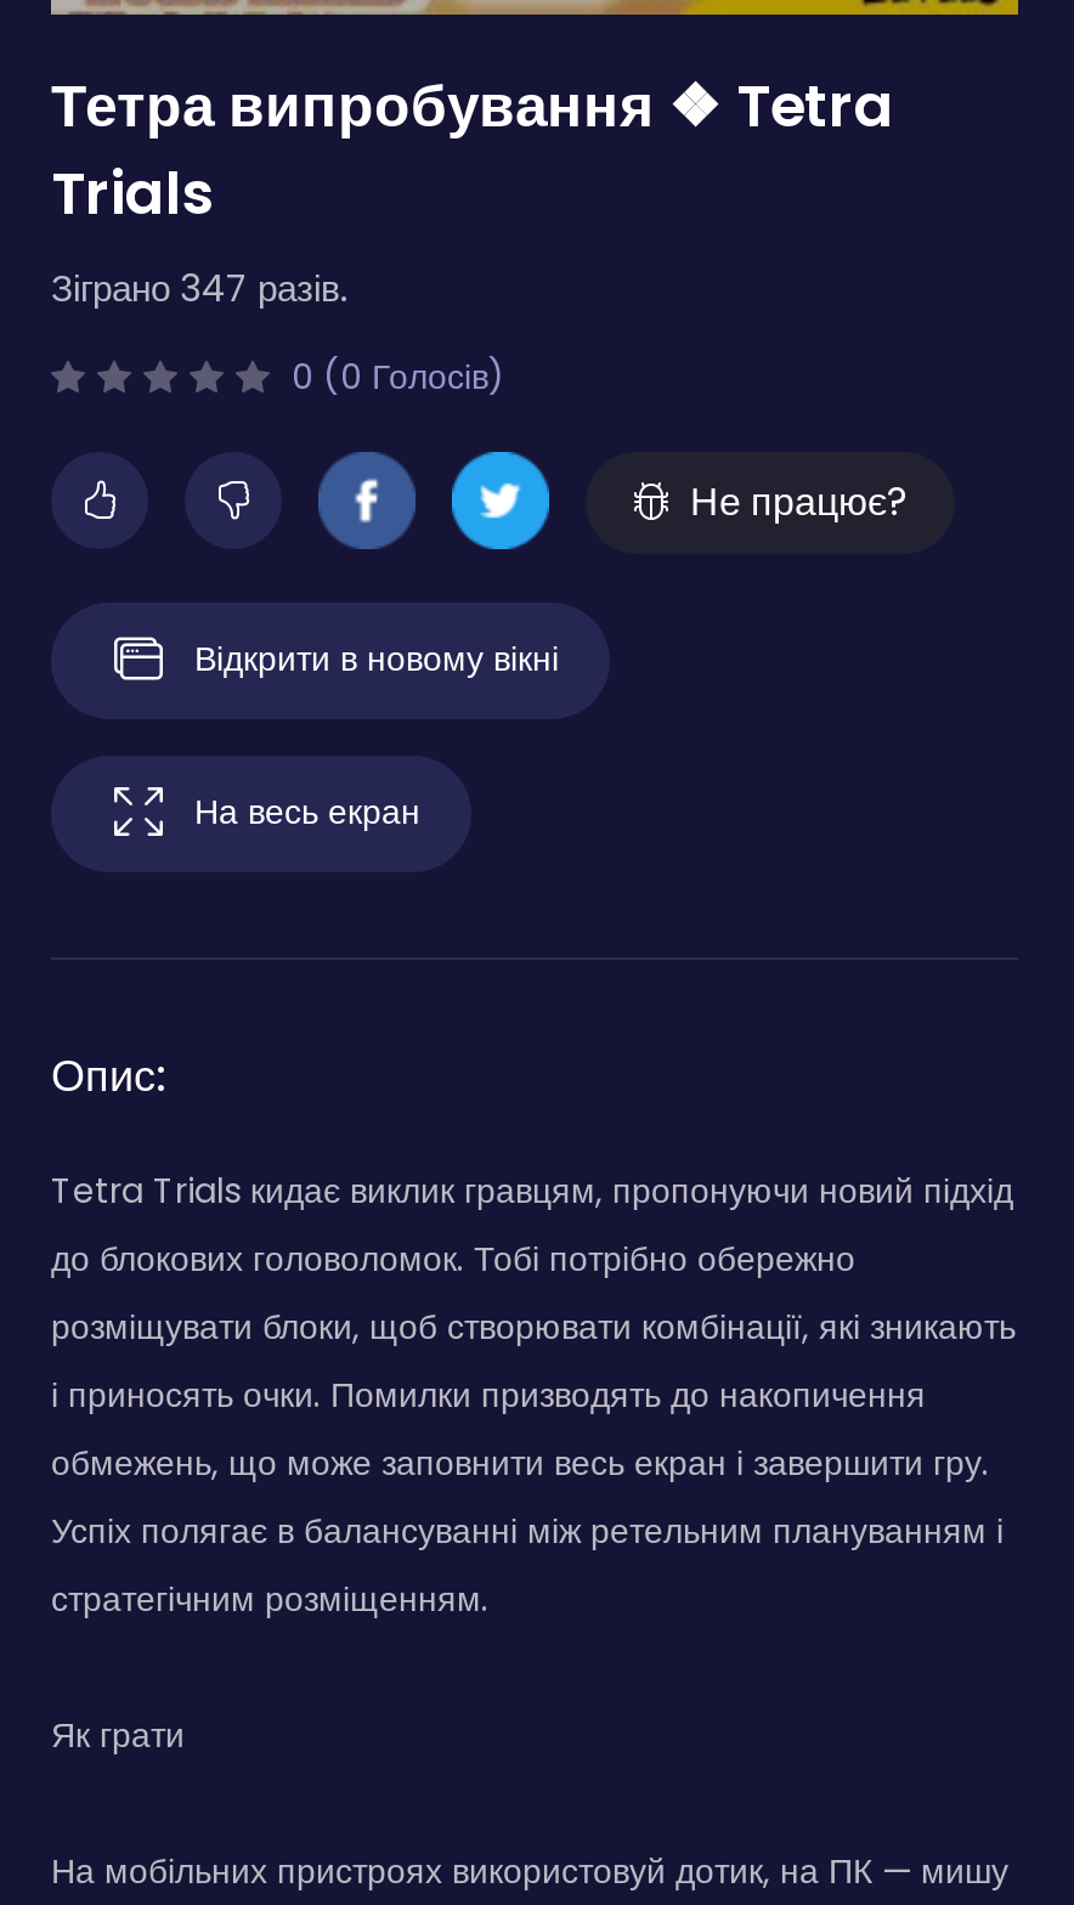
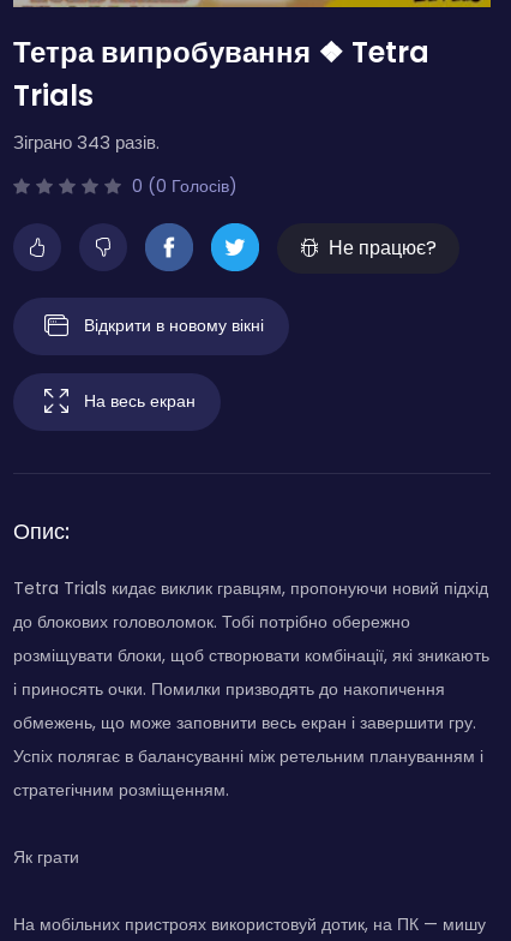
[51,262,347,313] Зіграно 347 разів. -> [13,129,160,155] Зіграно 343 разів.

